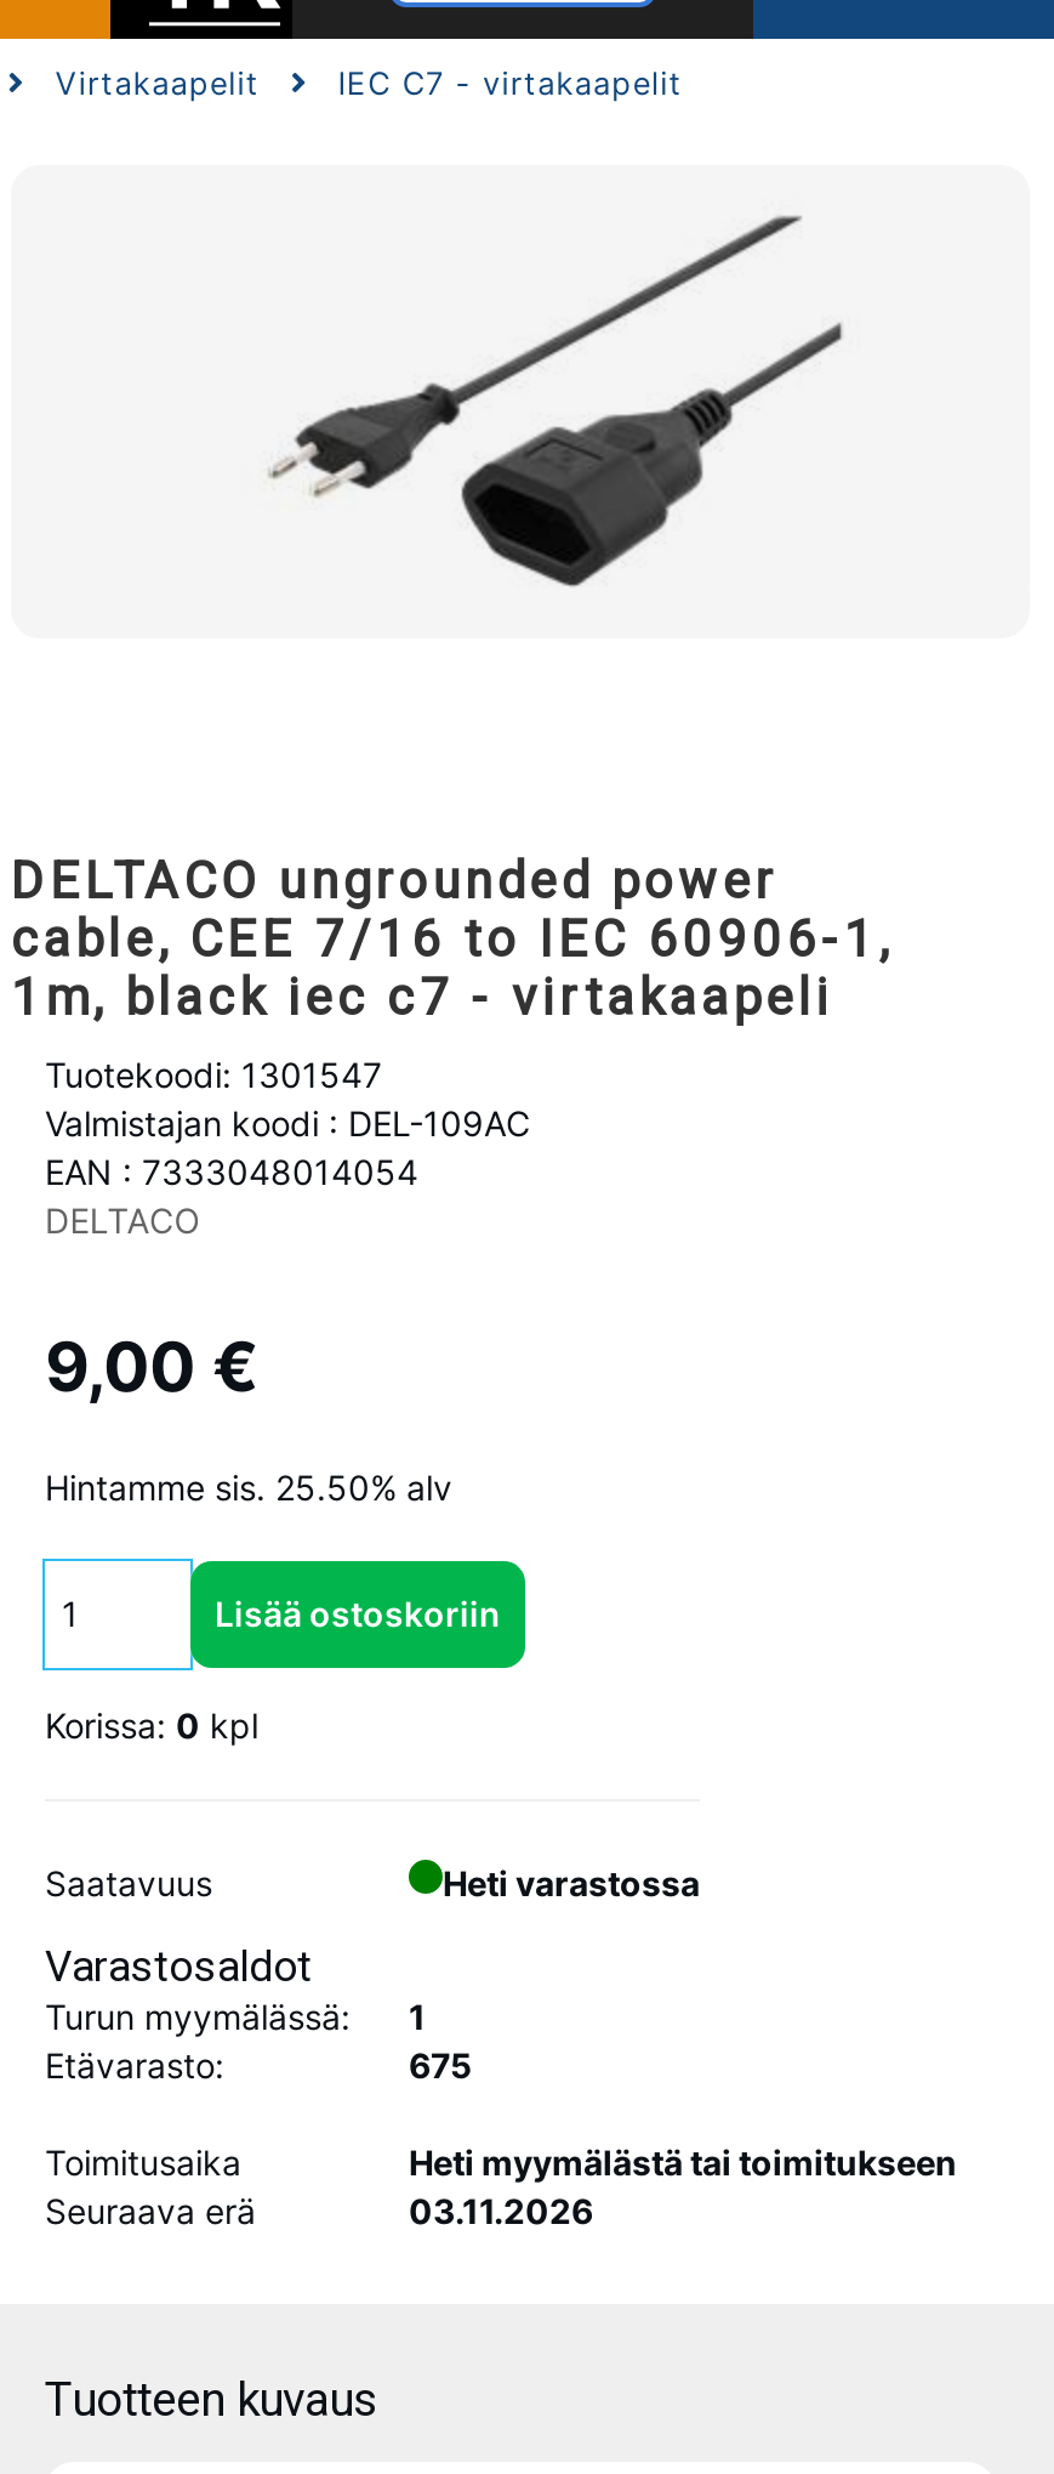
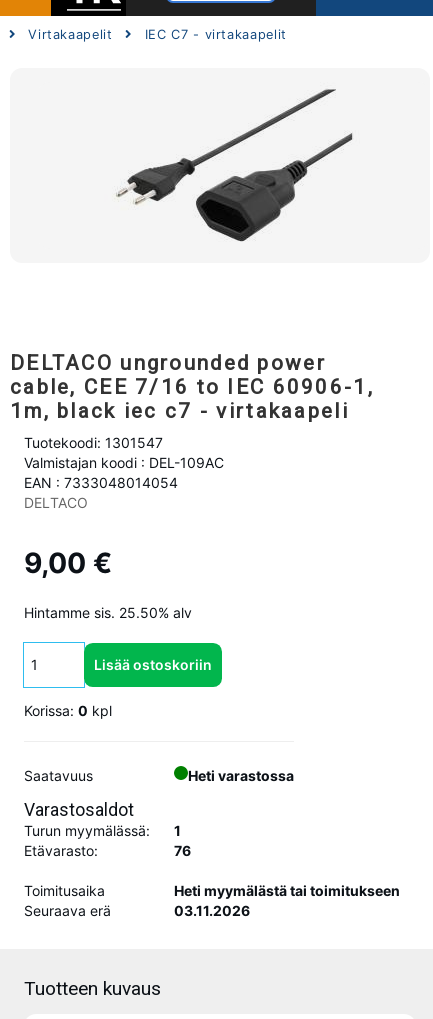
[409,2043,472,2085] 675 -> [174,842,191,859] 76

